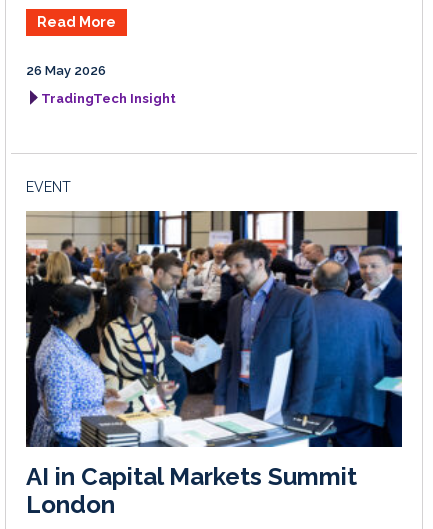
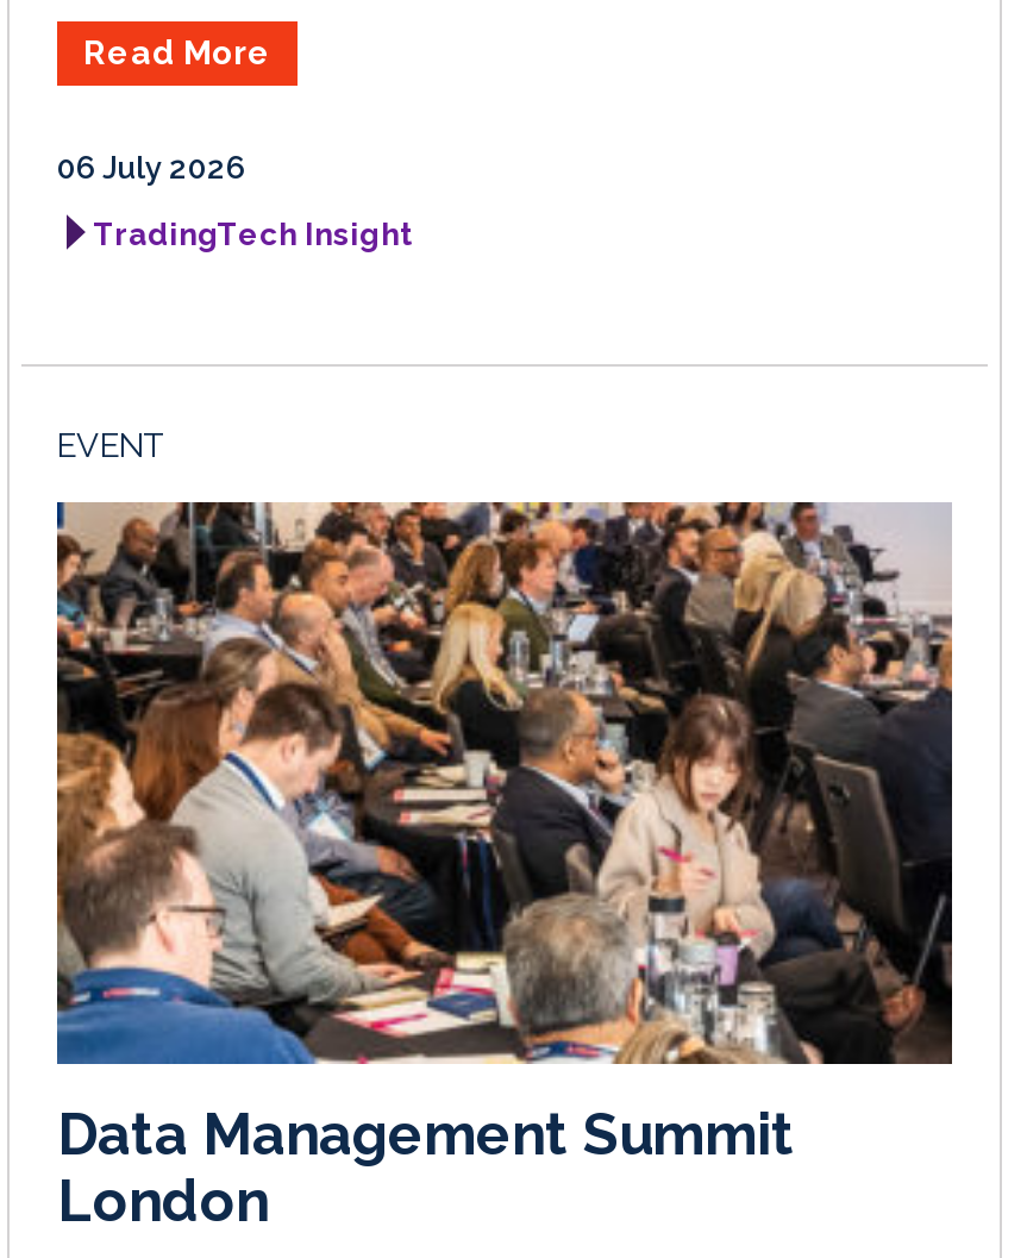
[26,63,106,78] 26 May 2026 -> [57,150,245,186] 06 July 2026
[25,210,403,491] [image] | AI in Capital Markets Summit -> [55,500,954,1169] [image] | Data Management Summit

